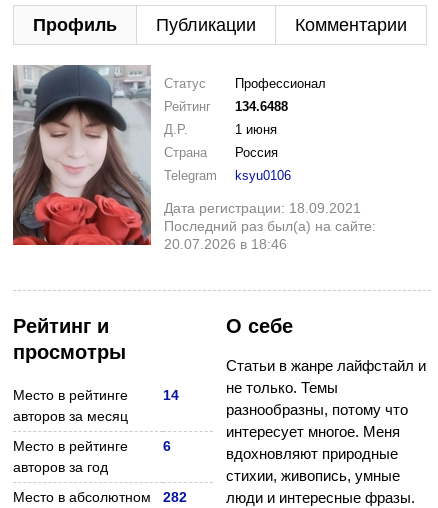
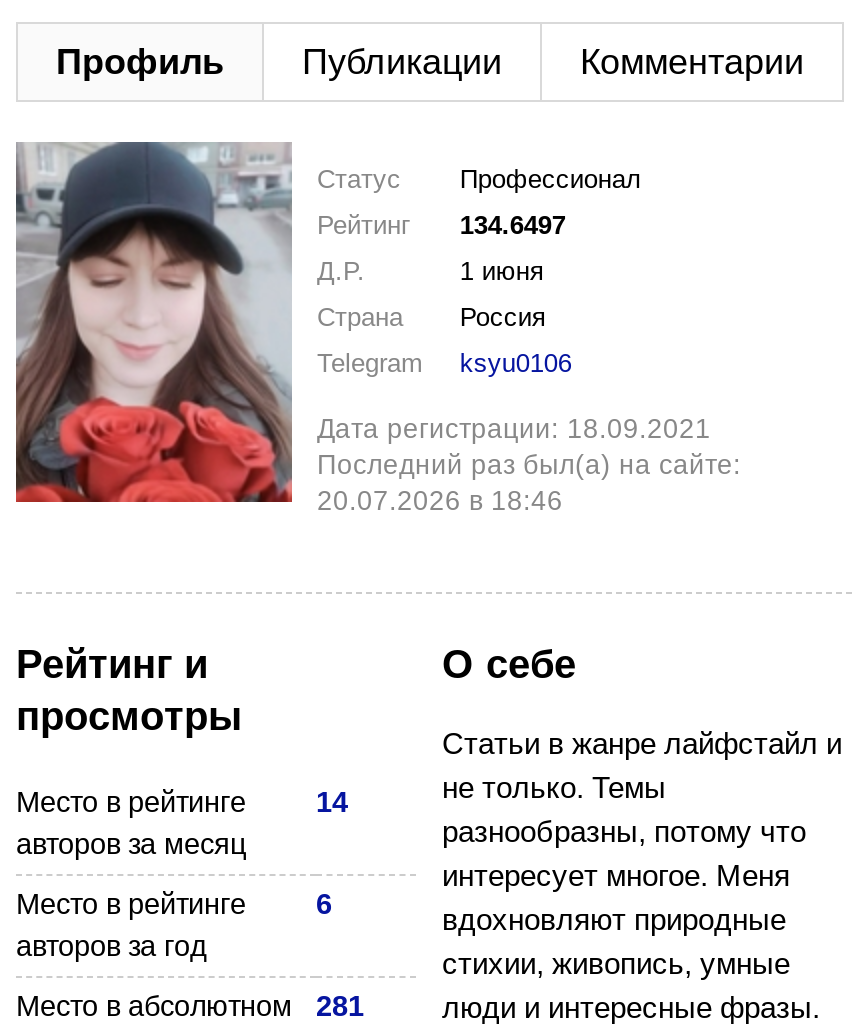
[163,98,288,113] Рейтинг 134.6488 -> [317,209,566,239] Рейтинг 134.6497
[13,489,187,505] Место в абсолютном 282 -> [16,990,364,1022] Место в абсолютном 281

